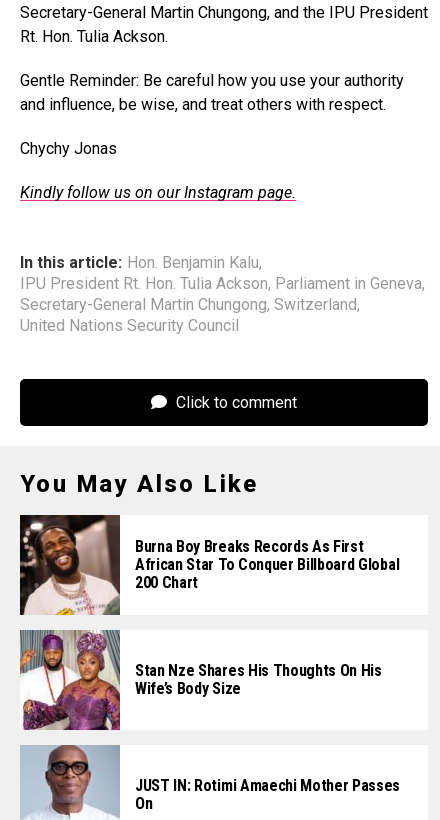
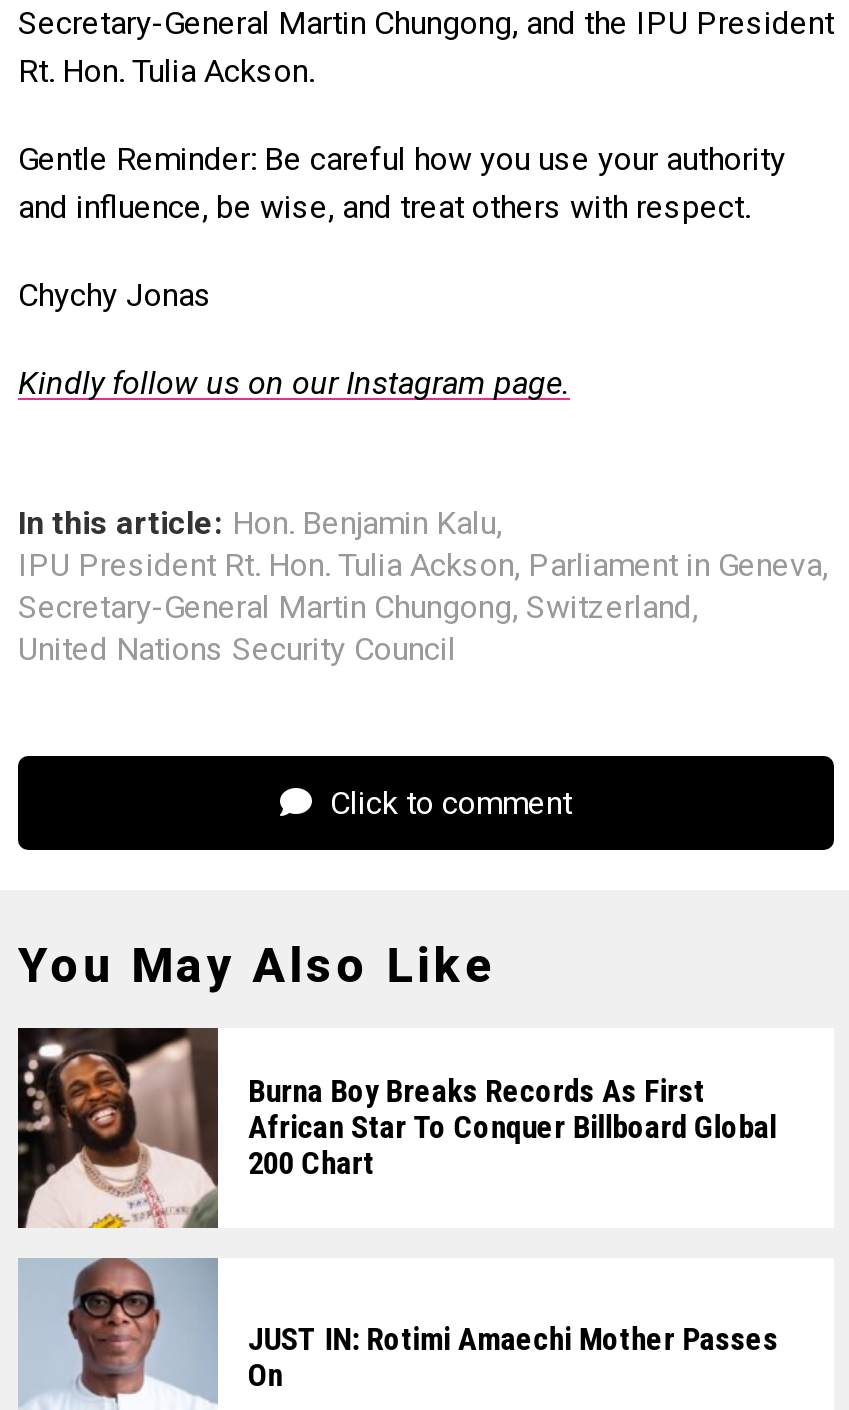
[20,630,382,731] [image] | Stan Nze Shares His Thoughts On His | Wife’s Body Size -> none

